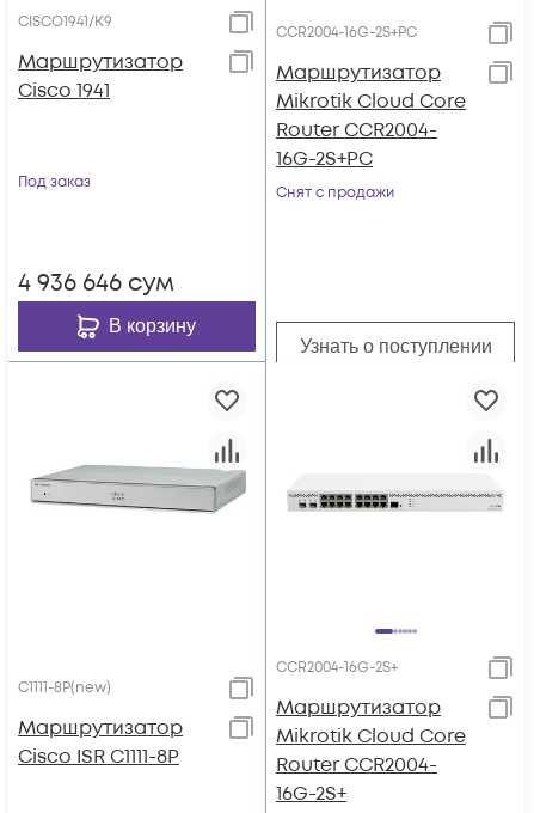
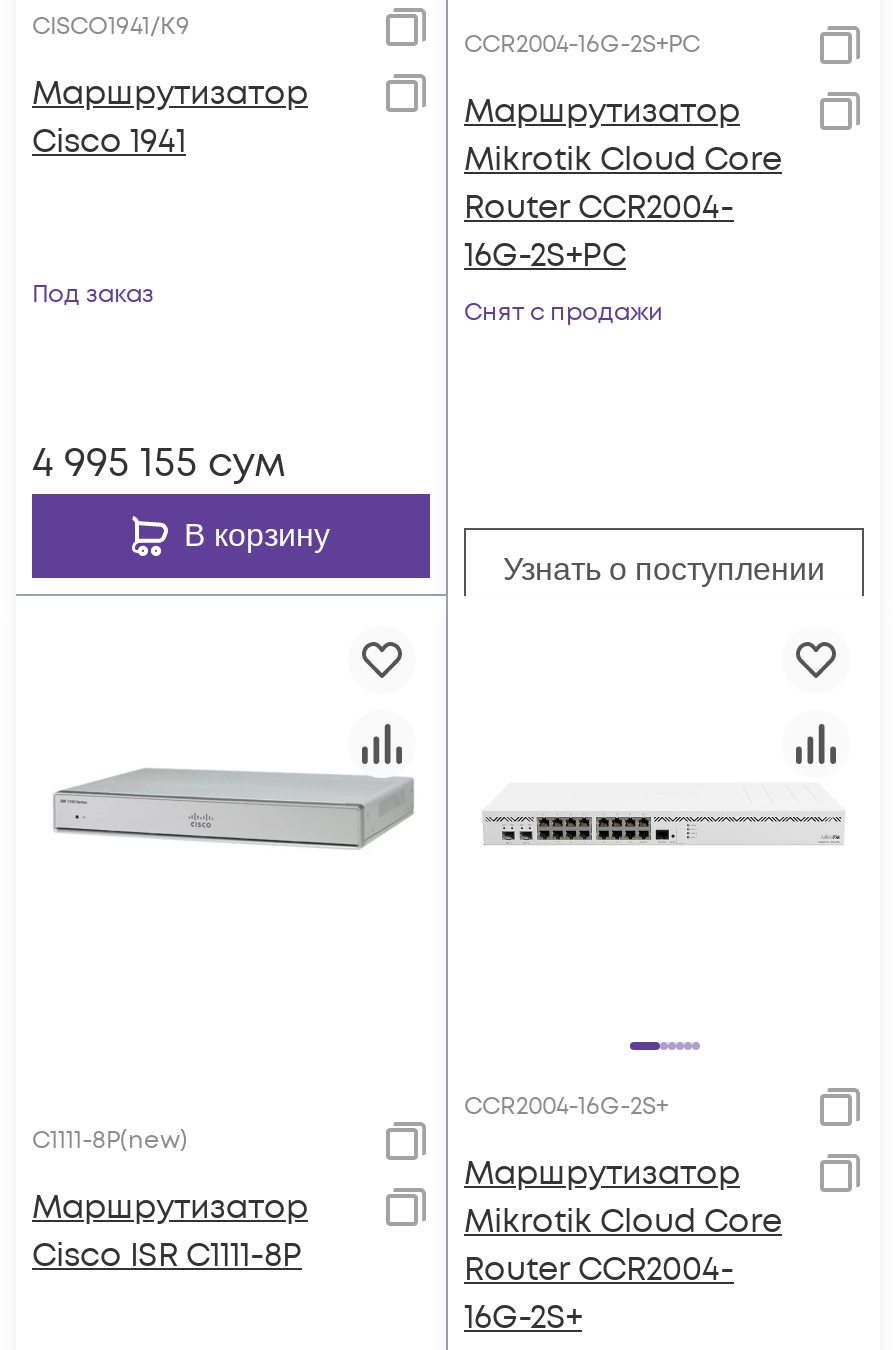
[18,267,174,300] 4 936 646 сум -> [32,436,286,492] 4 995 155 сум

